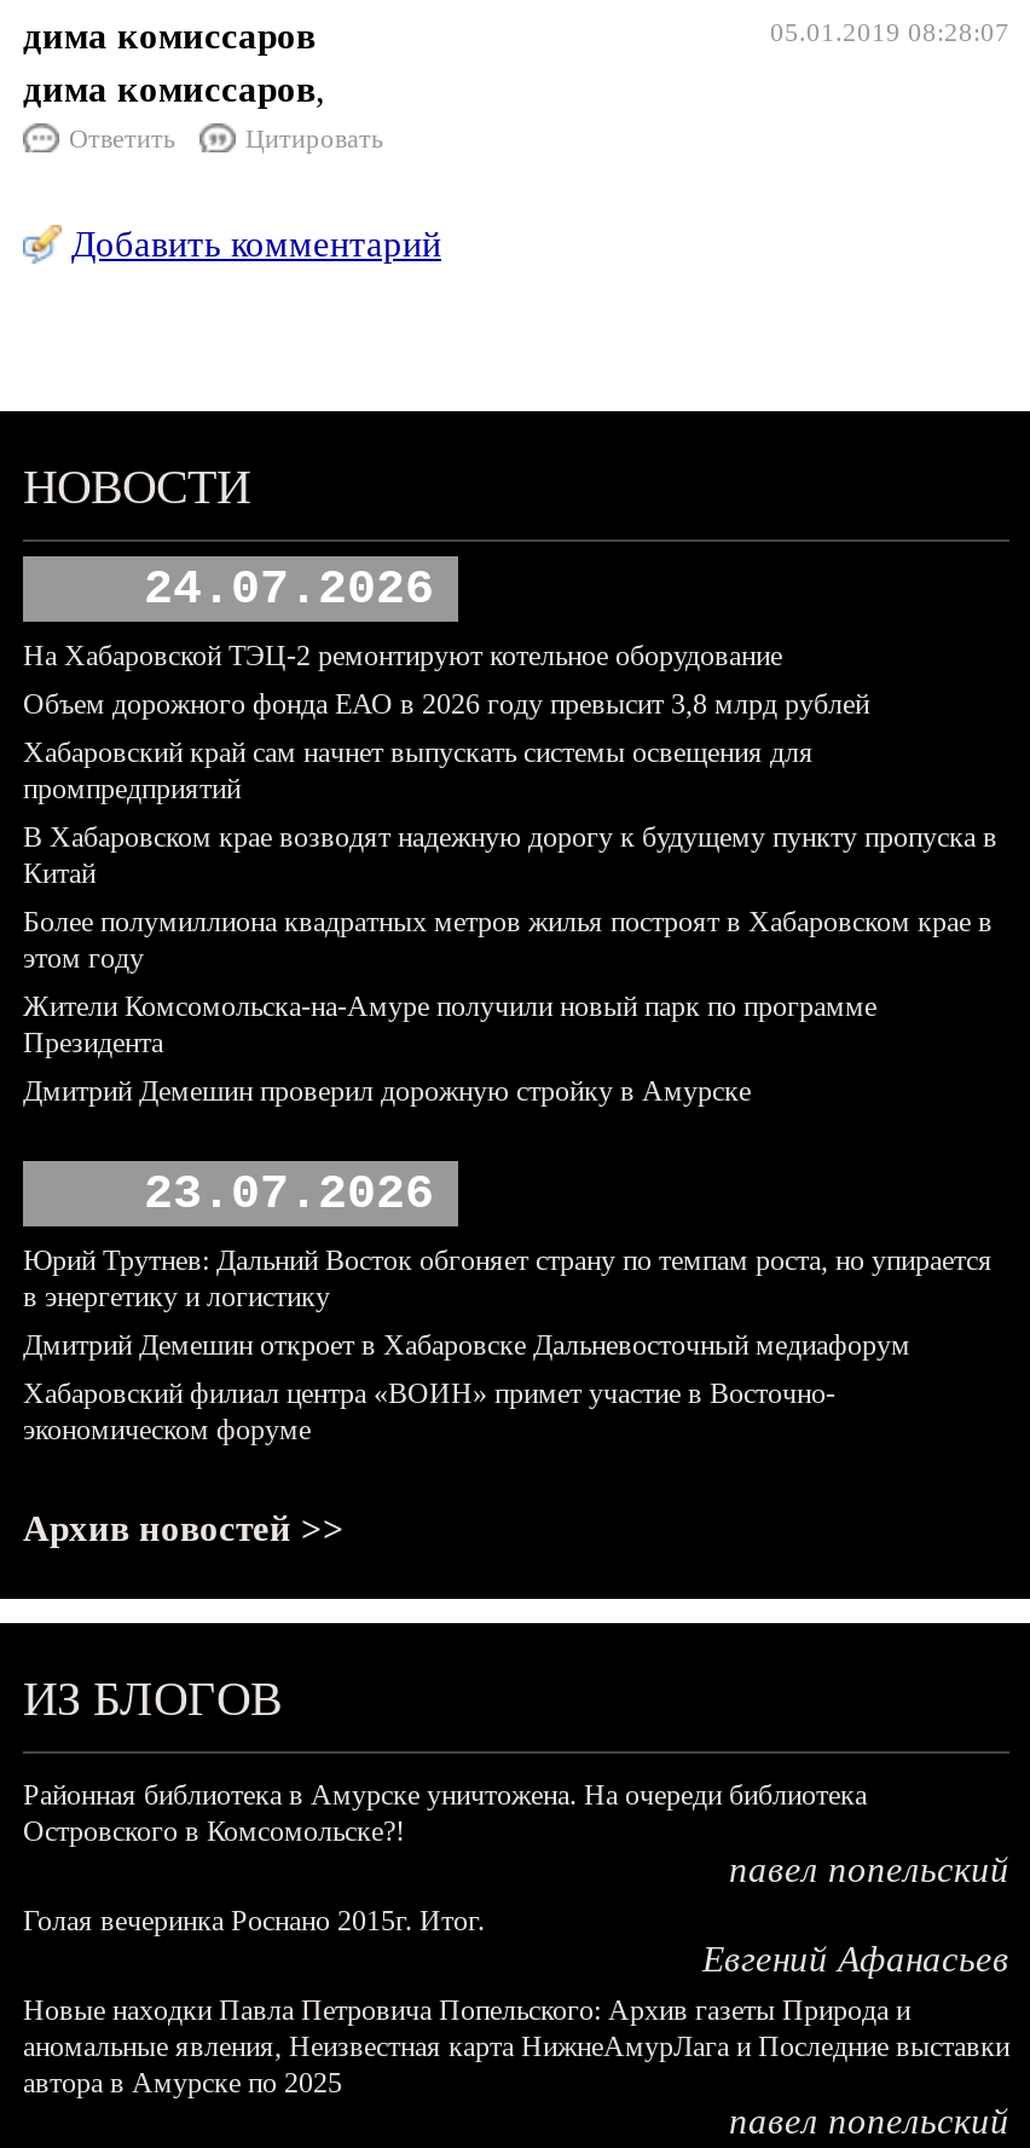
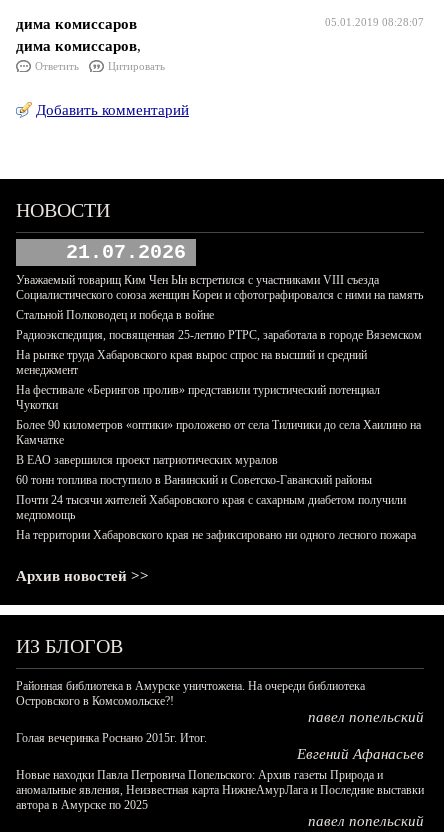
[23,561,997,1447] 24.07.2026 | На Хабаровской ТЭЦ-2 ремонтируют котельное оборудование | Объем дорожного фонда ЕАО в 2026 году превысит 3,8 млрд рублей | Хабаровский край сам начнет выпускать системы освещения для | промпредприятий | В Хабаровском крае возводят надежную дорогу к будущему пункту пропуска в | Китай | Более полумиллиона квадратных метров жилья построят в Хабаровском крае в | этом году | Жители Комсомольска-на-Амуре получили новый парк по программе | Президента | Дмитрий Демешин проверил дорожную стройку в Амурске | 23.07.2026 | Юрий Трутнев: Дальний Восток обгоняет страну по темпам роста, но упирается | в энергетику и логистику | Дмитрий Демешин откроет в Хабаровске Дальневосточный медиафорум | Хабаровский филиал центра «ВОИН» примет участие в Восточно- | экономическом форуме -> [16,241,423,542] 21.07.2026 | Уважаемый товарищ Ким Чен Ын встретился с участниками VIII съезда | Социалистического союза женщин Кореи и сфотографировался с ними на память | Стальной Полководец и победа в войне | Радиоэкспедиция, посвященная 25-летию РТРС, заработала в городе Вяземском | На рынке труда Хабаровского края вырос спрос на высший и средний | менеджмент | На фестивале «Берингов пролив» представили туристический потенциал | Чукотки | Более 90 километров «оптики» проложено от села Тиличики до села Хаилино на | Камчатке | В ЕАО завершился проект патриотических муралов | 60 тонн топлива поступило в Ванинский и Советско-Гаванский районы | Почти 24 тысячи жителей Хабаровского края с сахарным диабетом получили | медпомощь | На территории Хабаровского края не зафиксировано ни одного лесного пожара

